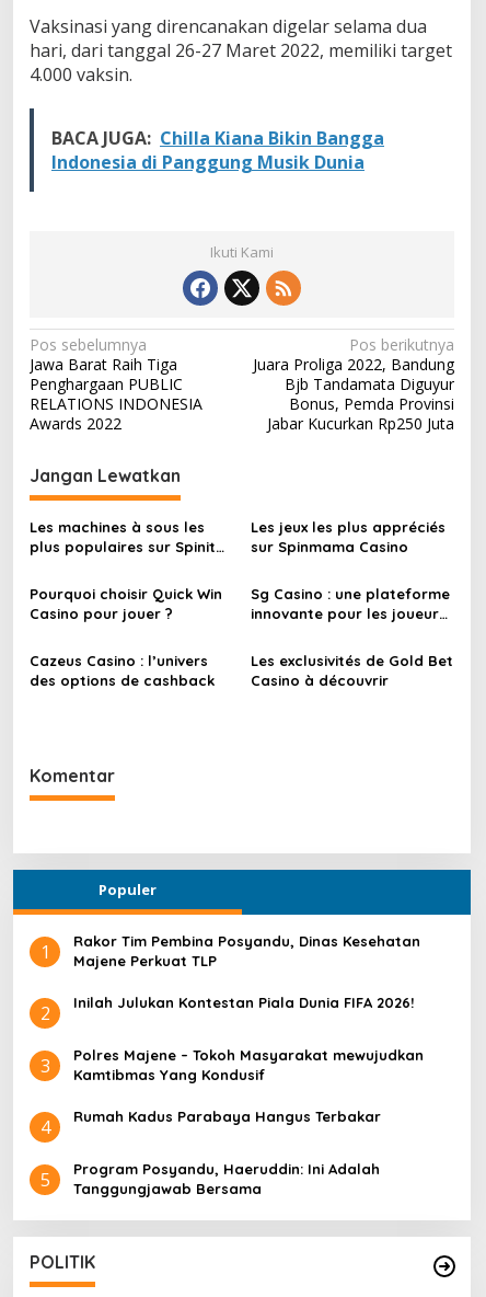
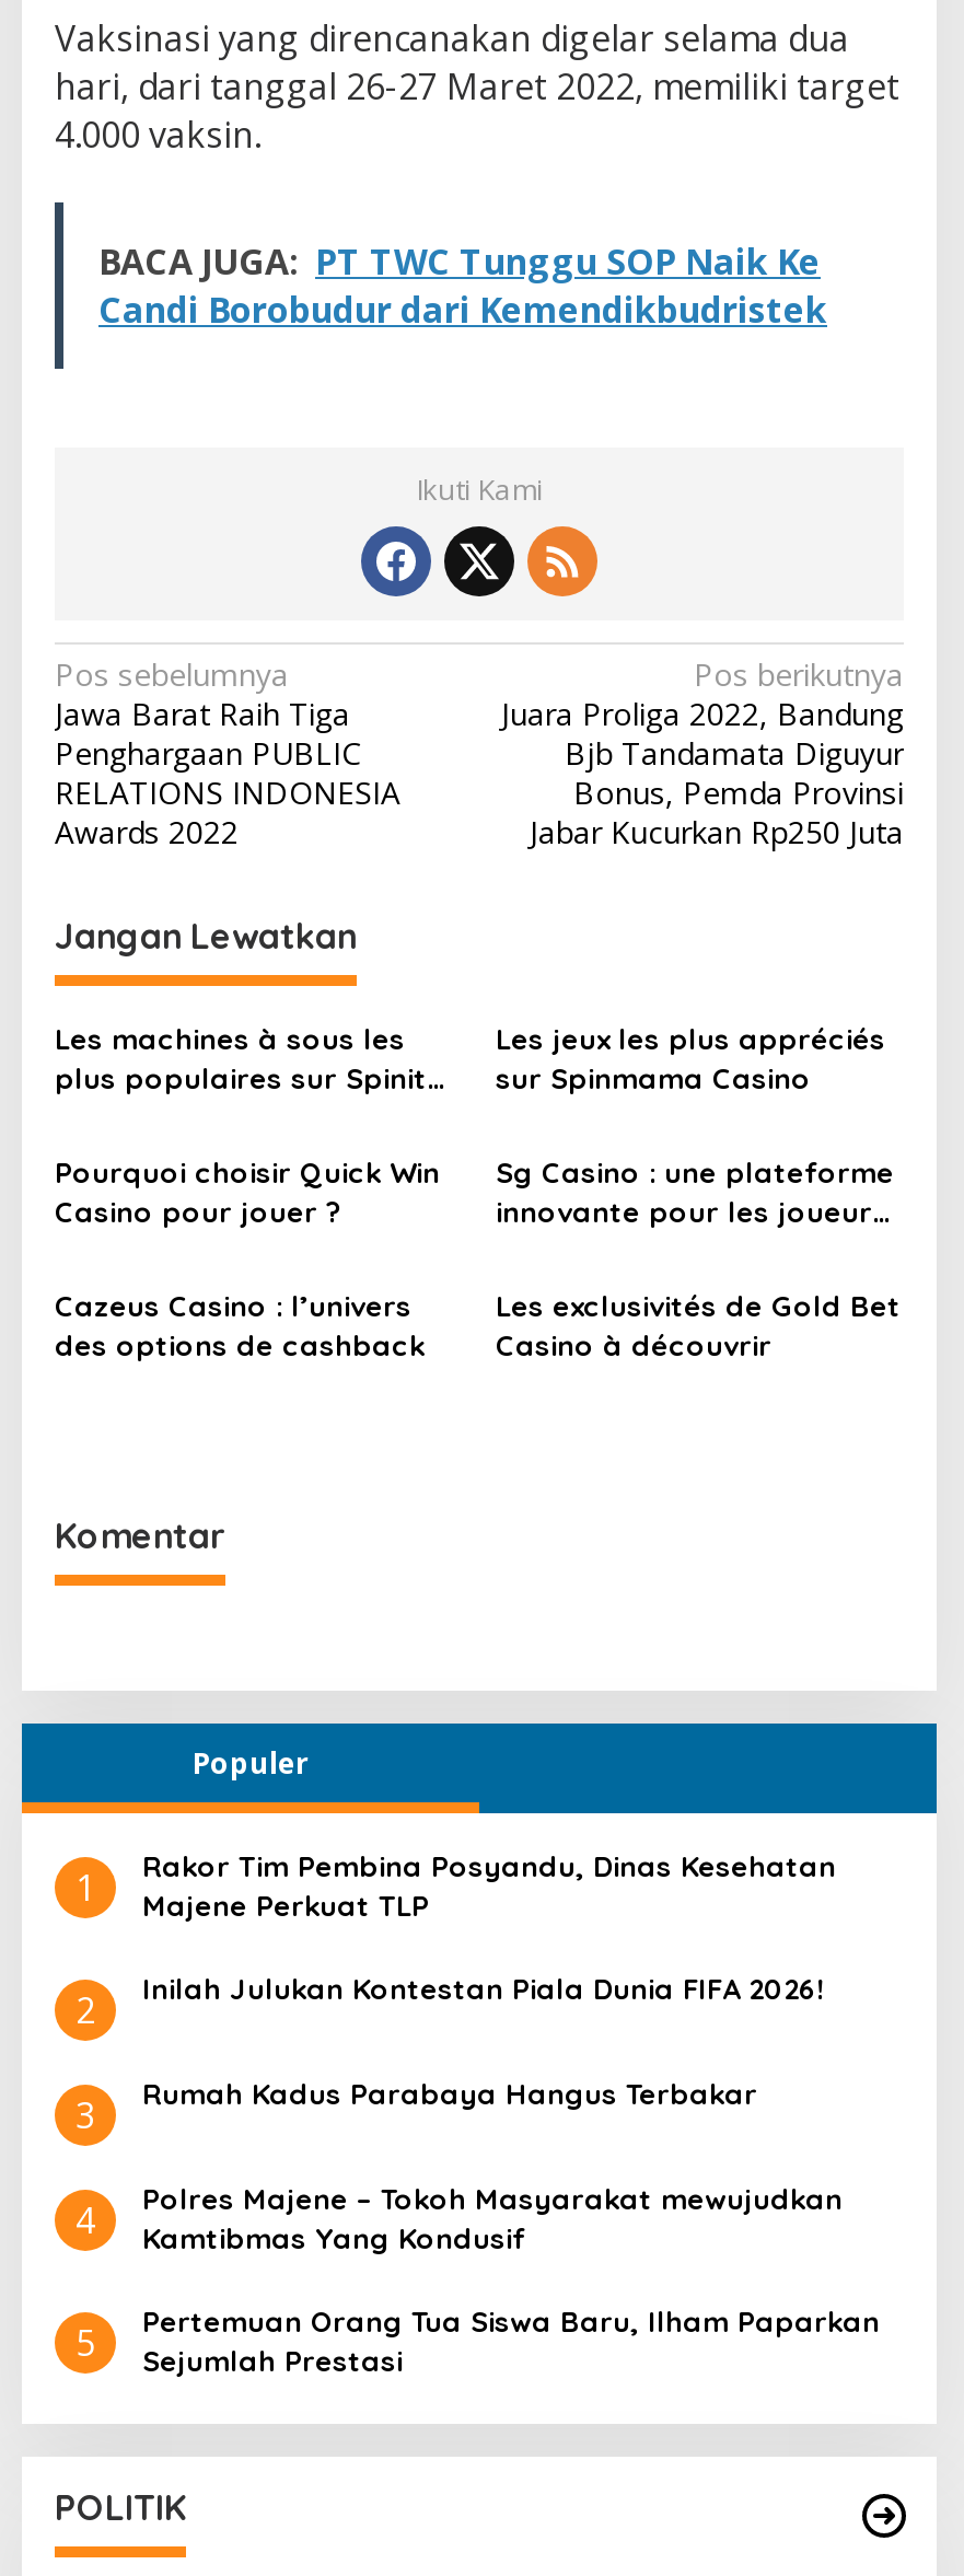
[51,126,384,174] BACA JUGA: Chilla Kiana Bikin Bangga | Indonesia di Panggung Musik Dunia -> [98,237,827,333] BACA JUGA: PT TWC Tunggu SOP Naik Ke | Candi Borobudur dari Kemendikbudristek
moved [73,1046,424,1083] -> [142,2180,843,2255]: Polres Majene – Tokoh Masyarakat mewujudkan | Kamtibmas Yang Kondusif
moved [40,1107,381,1139] -> [76,2075,757,2244]: 4 | Rumah Kadus Parabaya Hangus Terbakar
[73,1160,380,1197] Program Posyandu, Haeruddin: Ini Adalah | Tanggungjawab Bersama -> [142,2303,880,2377] Pertemuan Orang Tua Siswa Baru, Ilham Paparkan | Sejumlah Prestasi

